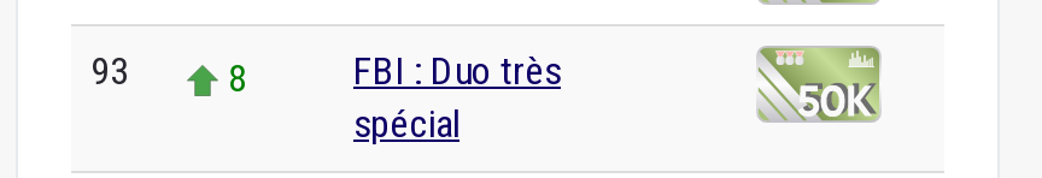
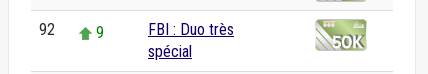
[90,48,129,94] 93 -> [39,20,55,39] 92
[218,55,247,101] 8 -> [92,23,104,42] 9

